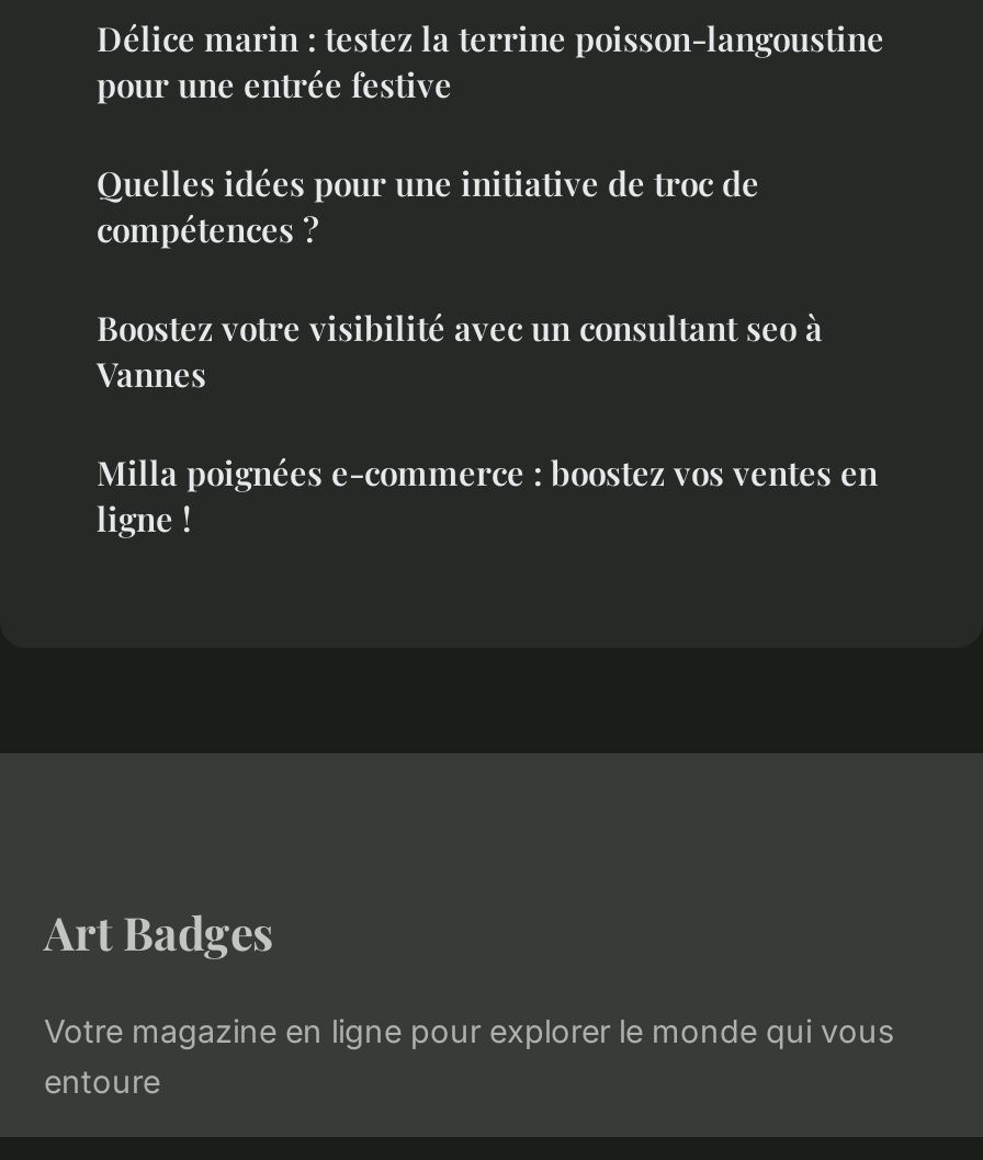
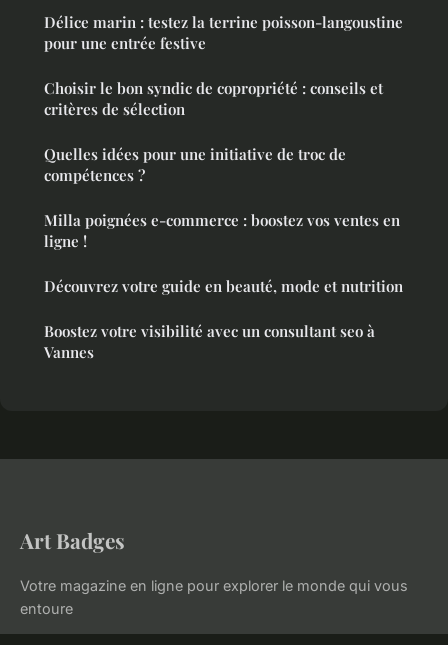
none -> [44,78,383,119] Choisir le bon syndic de copropriété : conseils et | critères de sélection
moved [97,306,823,396] -> [44,321,375,362]: Boostez votre visibilité avec un consultant seo à | Vannes
none -> [44,276,403,296] Découvrez votre guide en beauté, mode et nutrition

